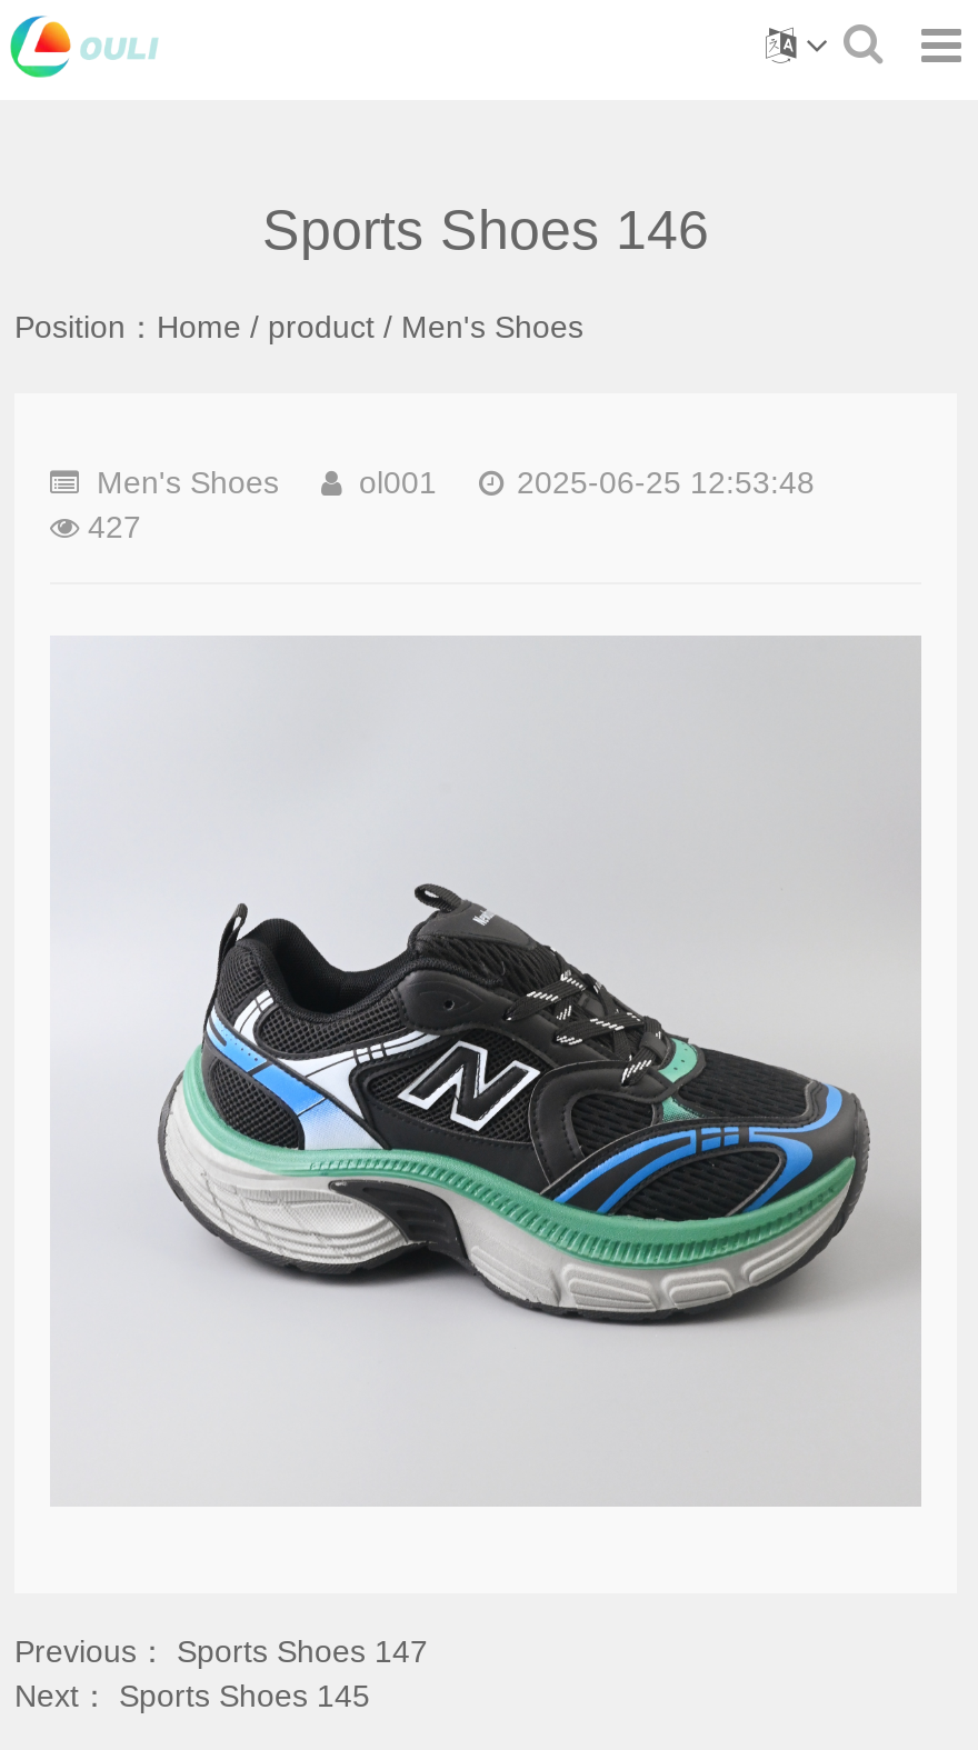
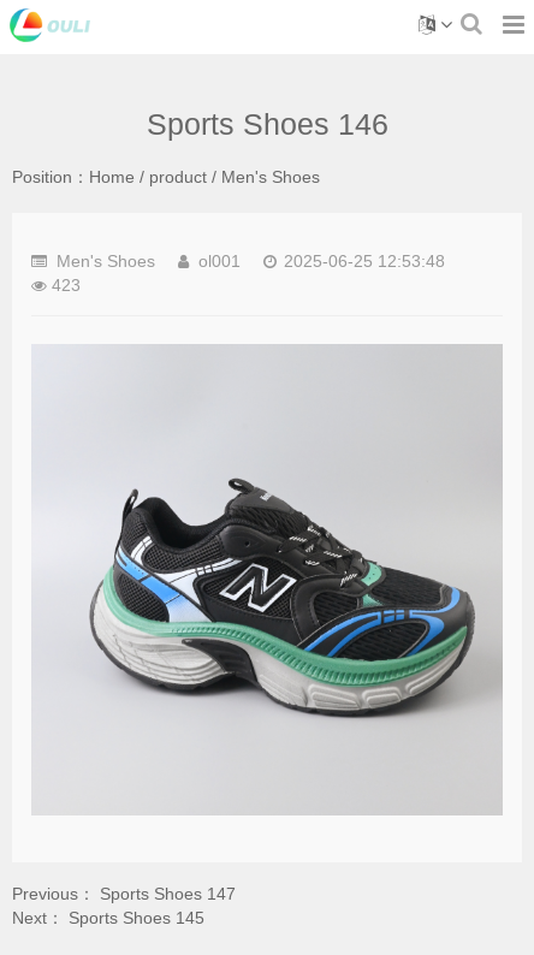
[88,509,141,544] 427 -> [52,275,81,295] 423

